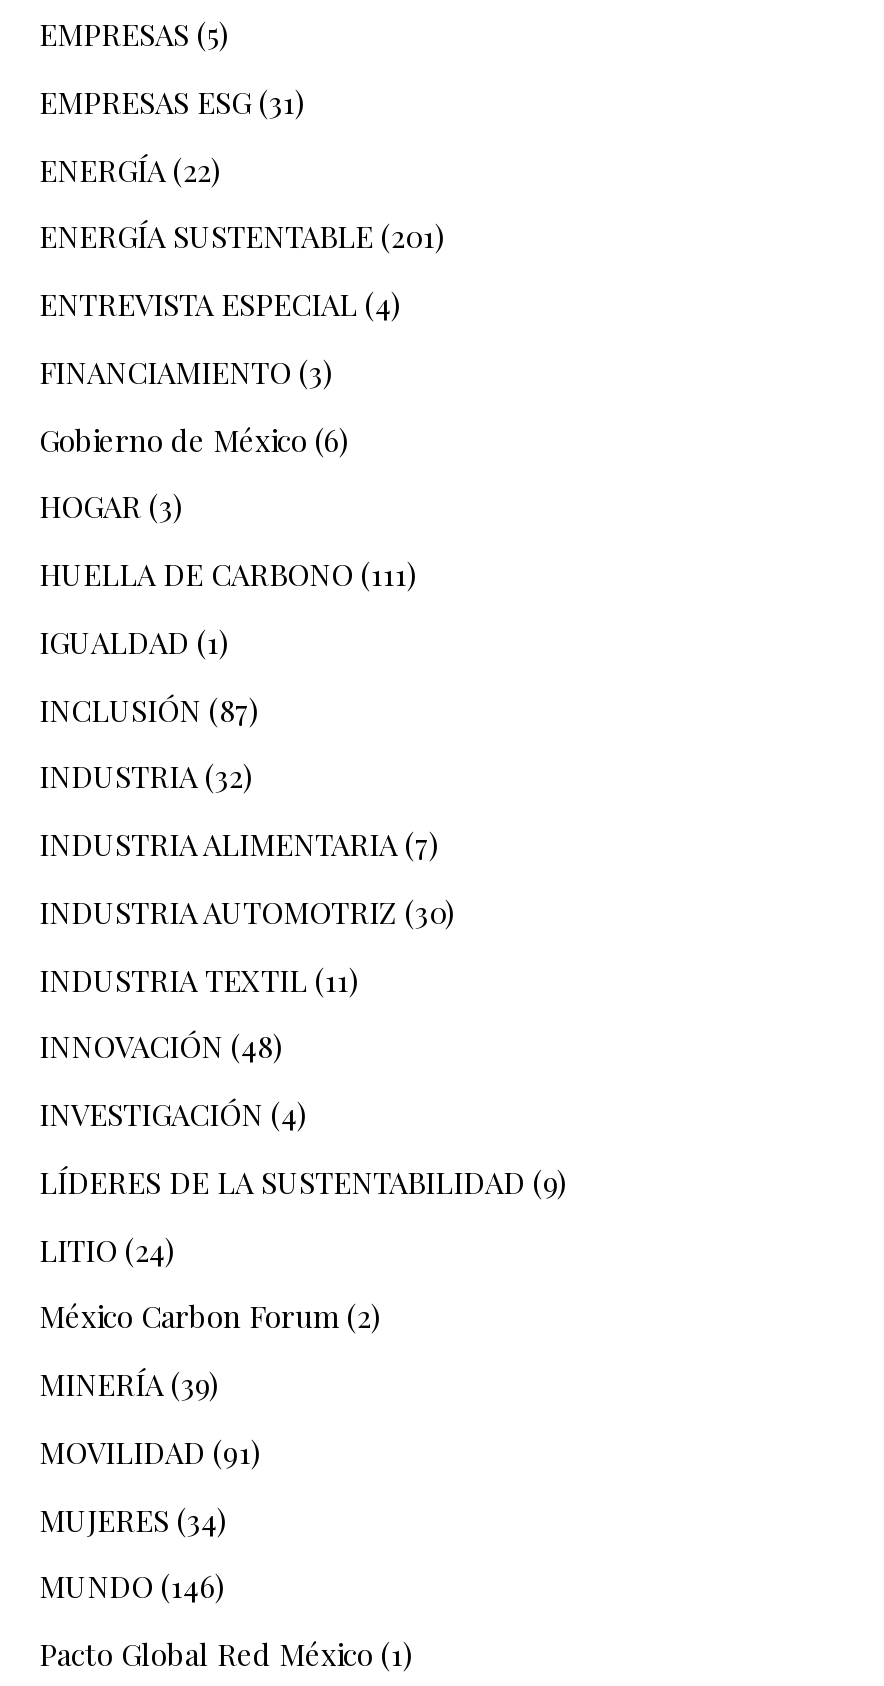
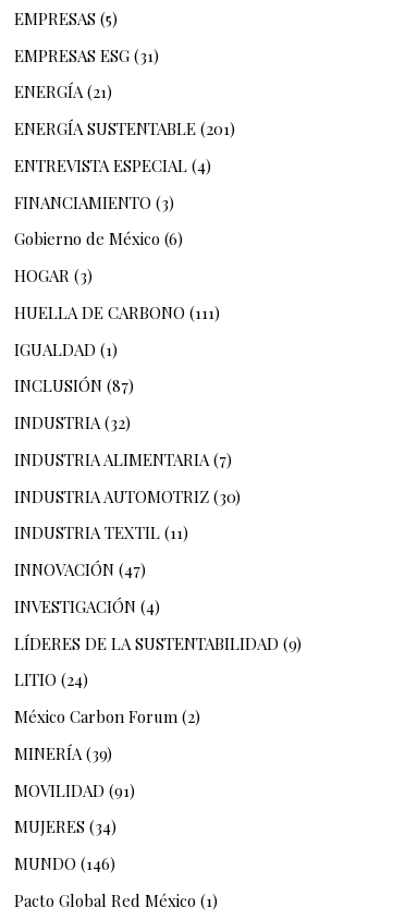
[39,149,221,189] ENERGÍA (22) -> [14,81,112,103] ENERGÍA (21)
[39,1026,283,1066] INNOVACIÓN (48) -> [14,559,146,581] INNOVACIÓN (47)

